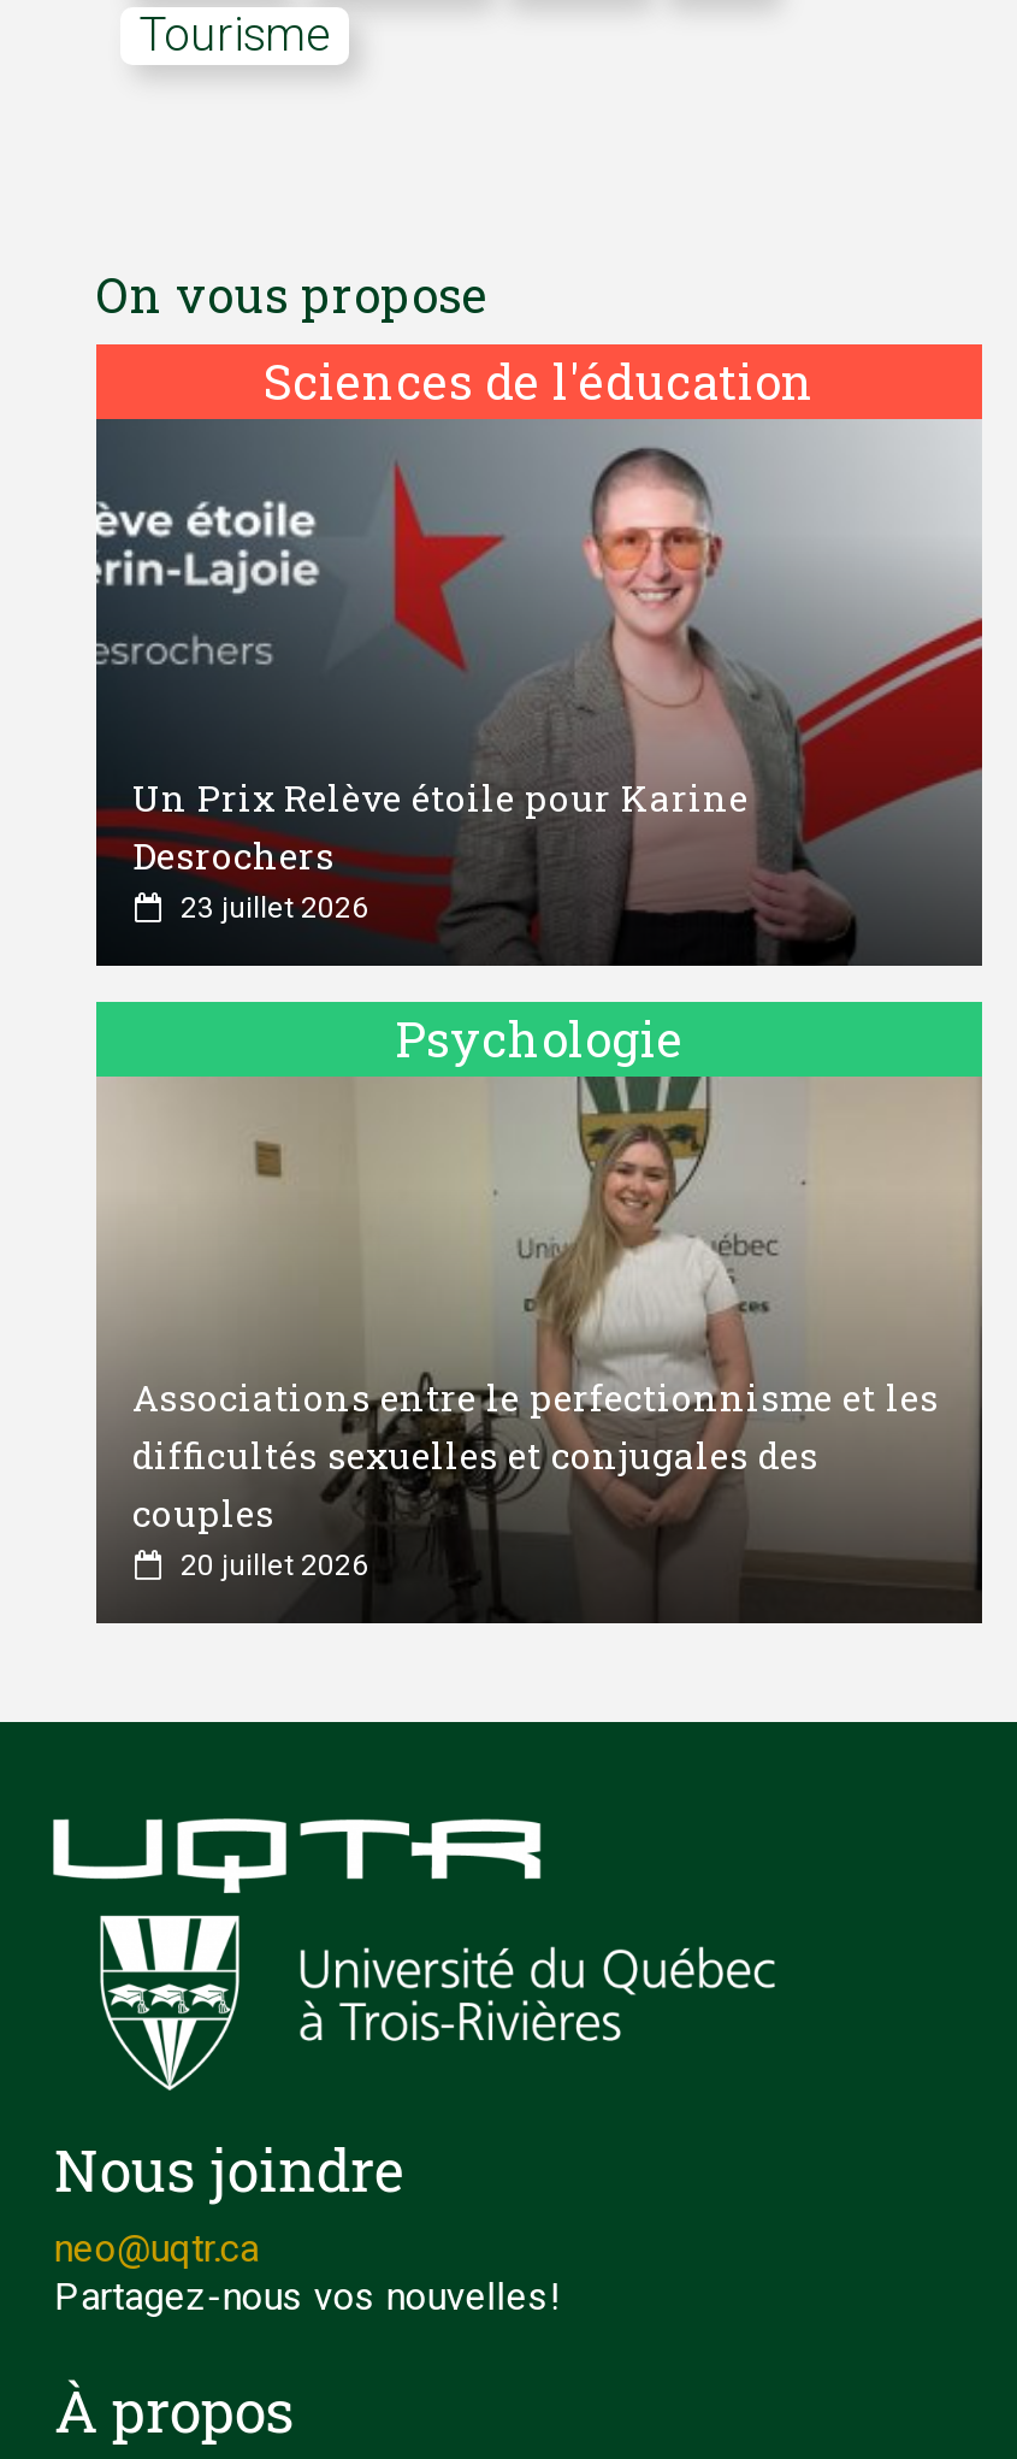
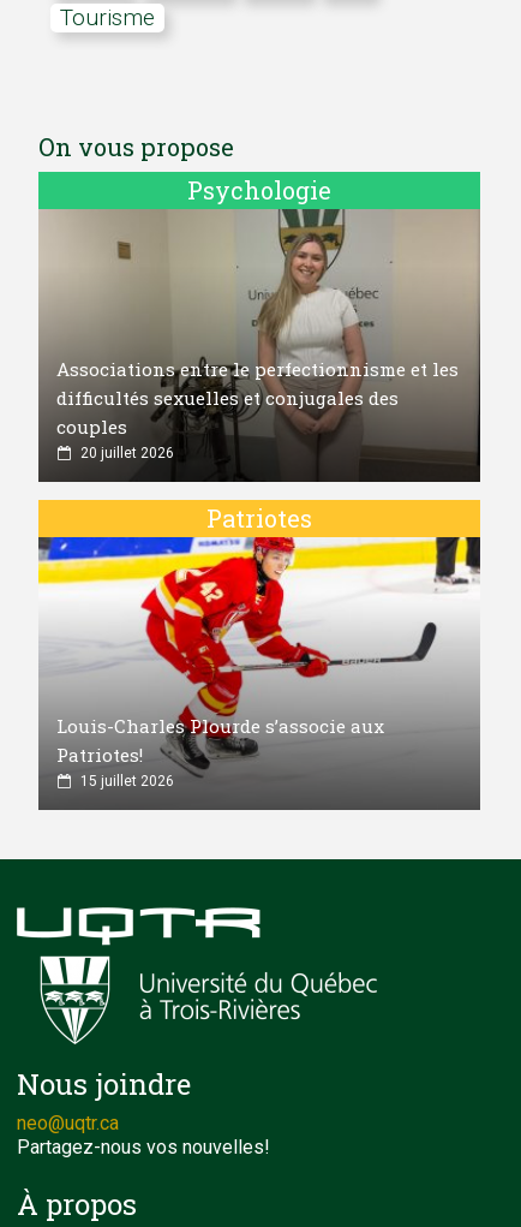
[94,342,985,963] [image] | Sciences de l'éducation -> none
[132,773,749,925] Un Prix Relève étoile pour Karine | Desrochers | 23 juillet 2026 -> none
moved [132,1006,939,1581] -> [56,175,459,461]: [image] | Psychologie | Associations entre le perfectionnisme et les | difficultés sexuelles et conjugales des | couples | 20 juillet 2026
none -> [37,499,481,810] [image] | Patriotes
none -> [56,713,384,789] Louis-Charles Plourde s’associe aux | Patriotes! | 15 juillet 2026

